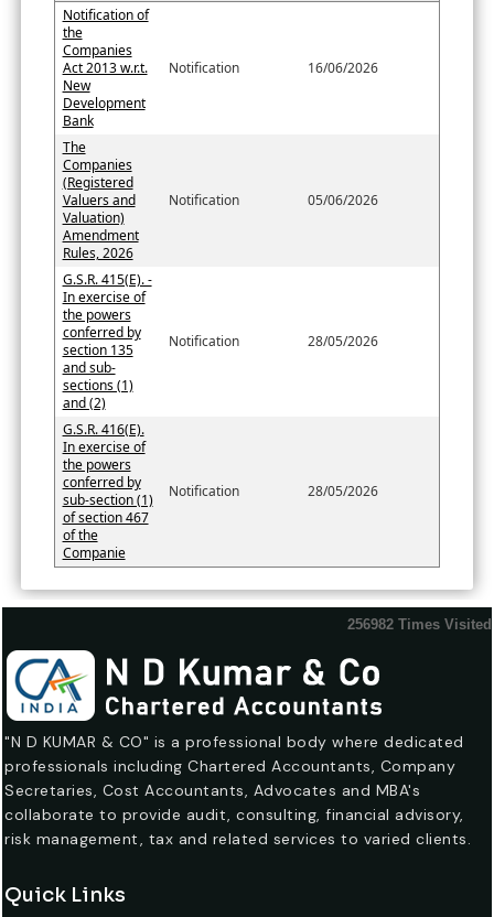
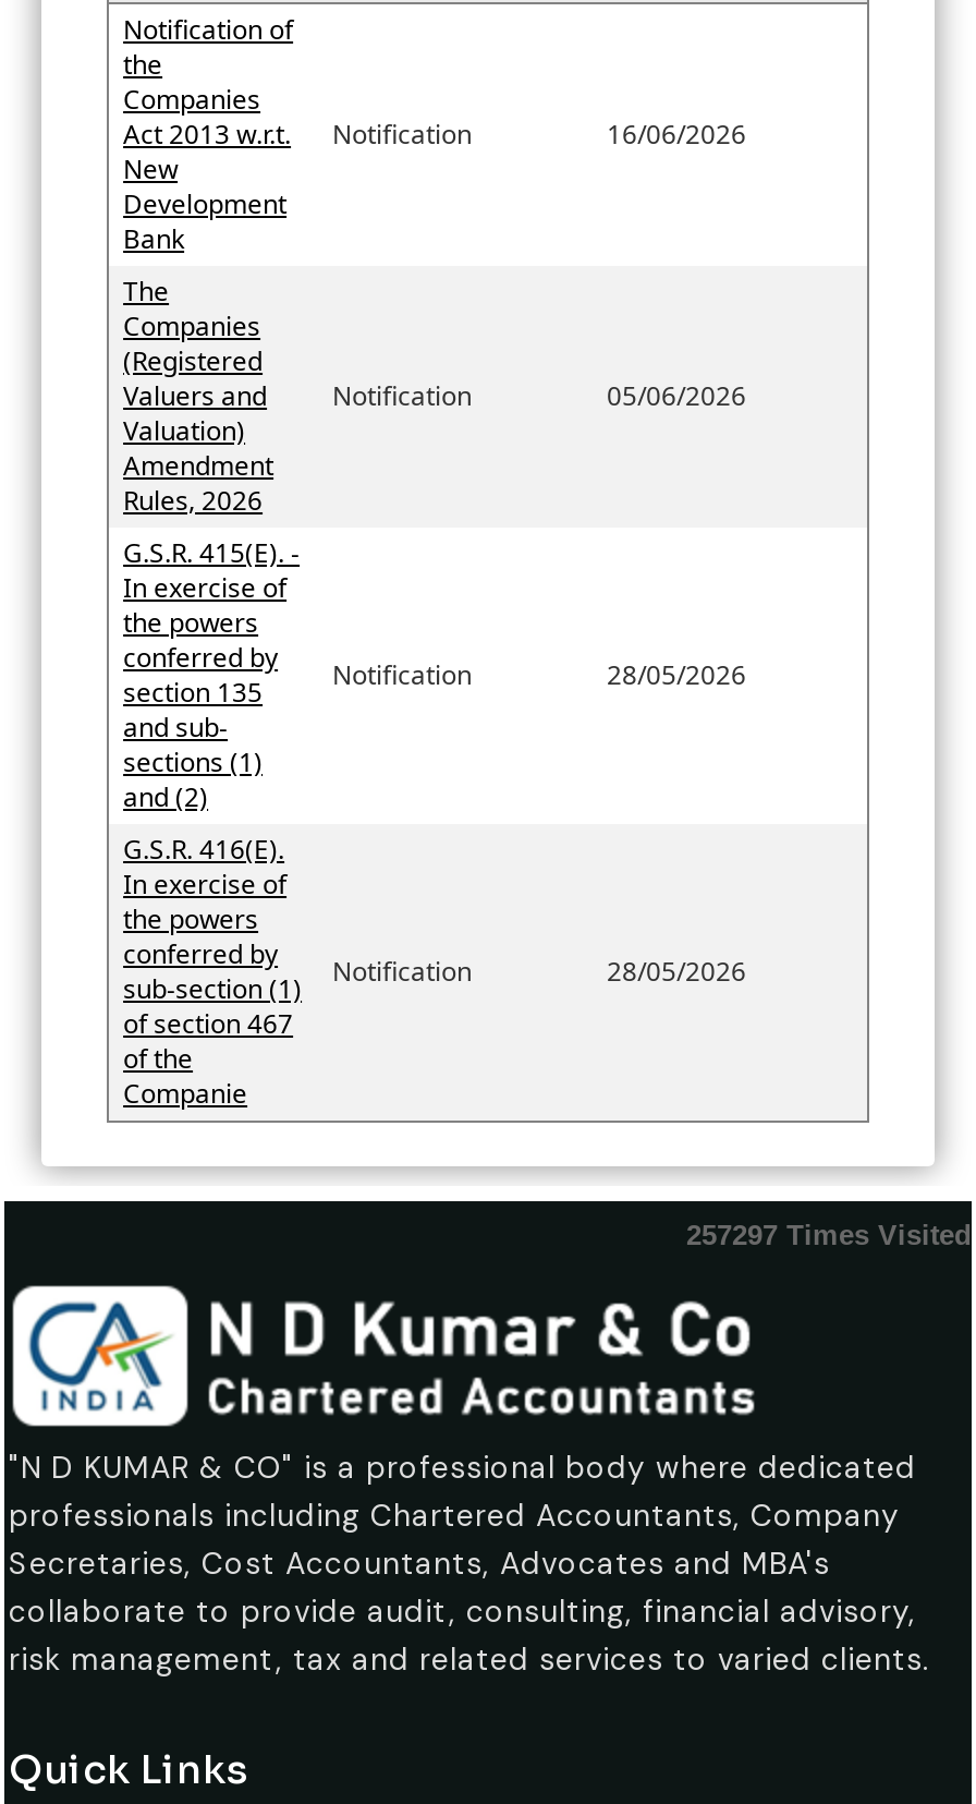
[347,616,492,633] 256982 Times Visited -> [686,1219,972,1251] 257297 Times Visited

